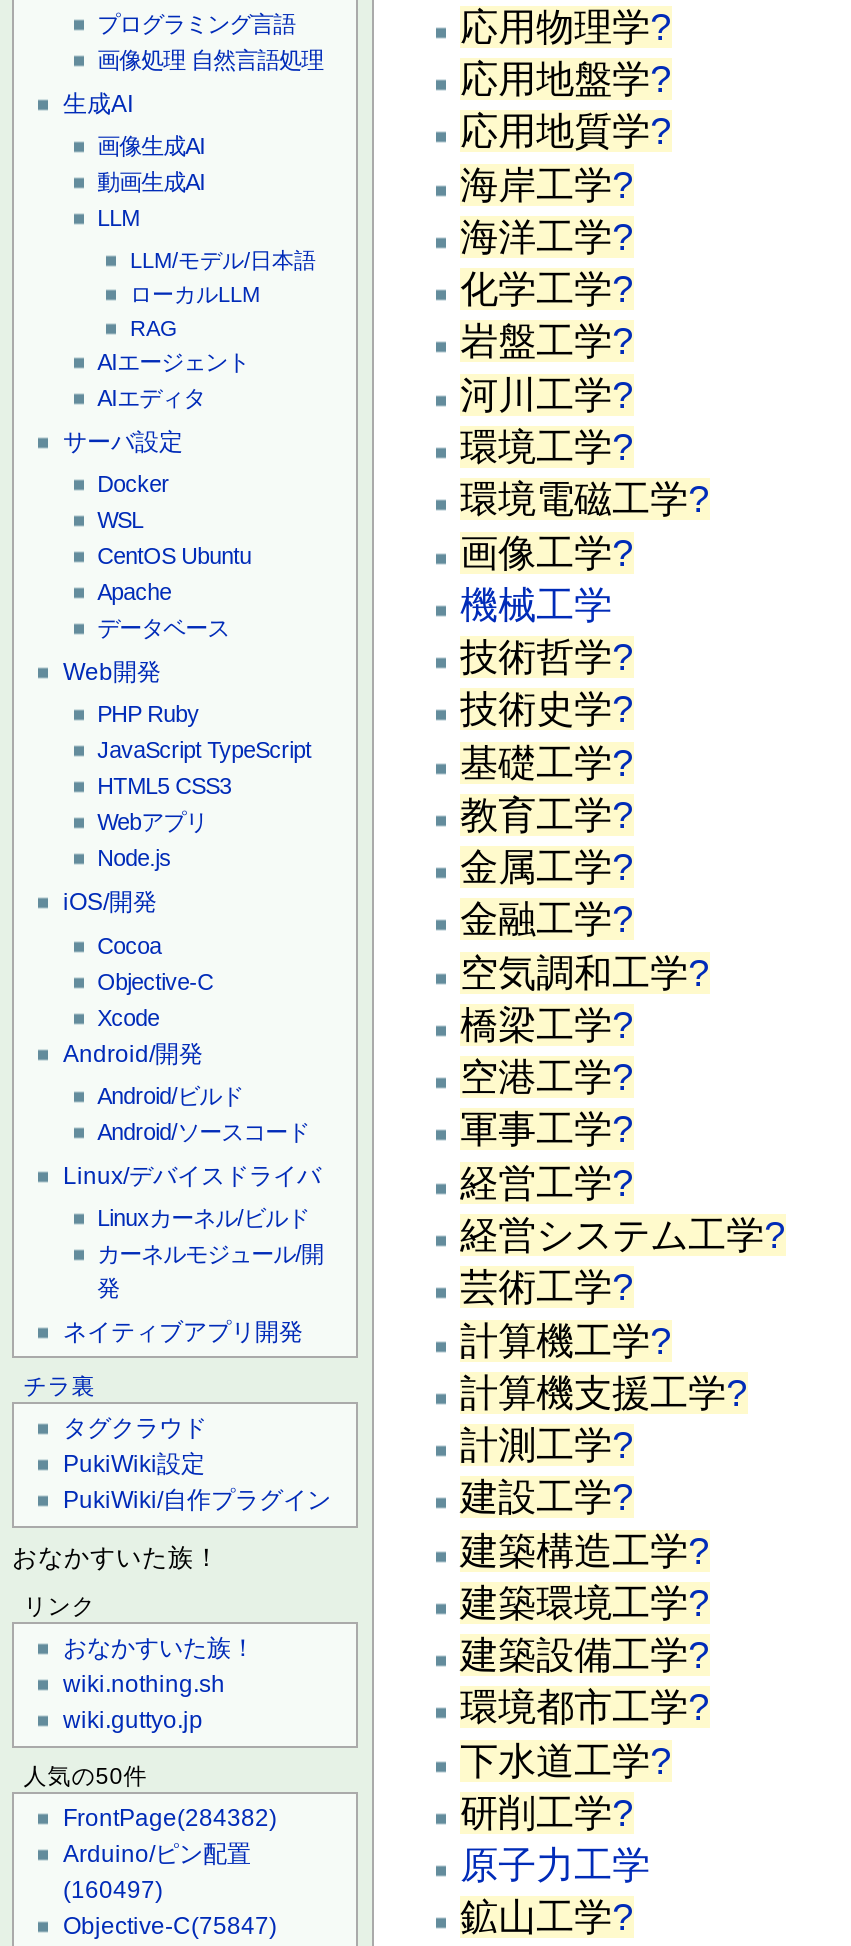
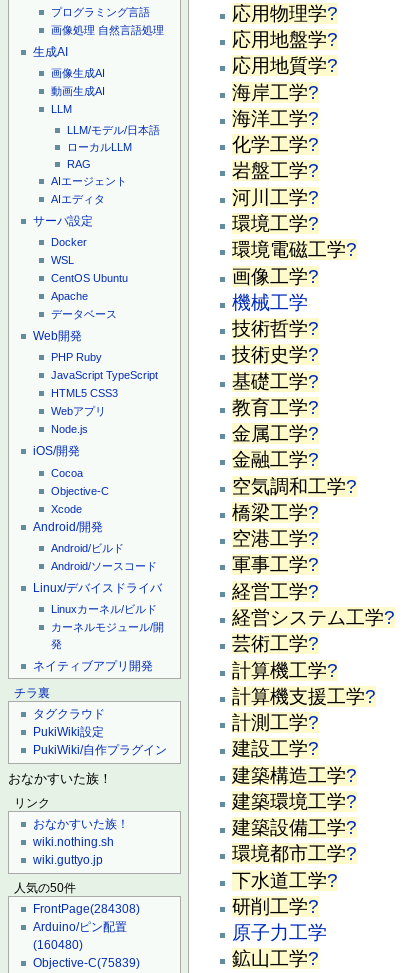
[63,1804,277,1832] FrontPage(284382) -> [33,902,140,916] FrontPage(284308)
[63,1876,163,1904] (160497) -> [33,938,83,952] (160480)
[63,1912,277,1940] Objective-C(75847) -> [33,956,140,970] Objective-C(75839)

